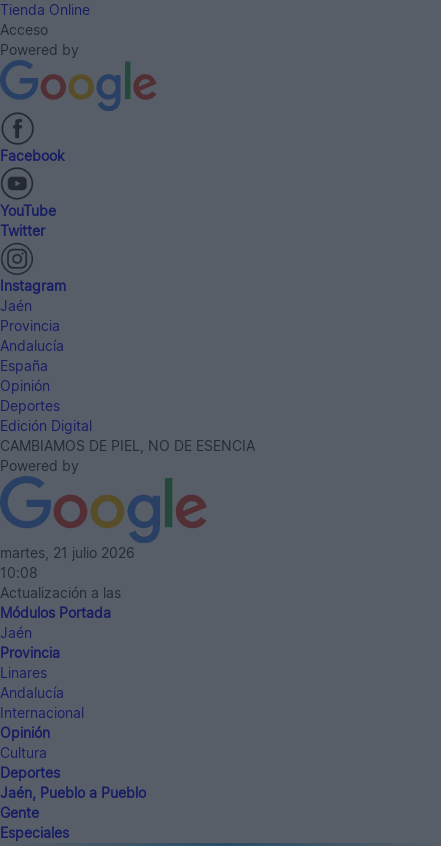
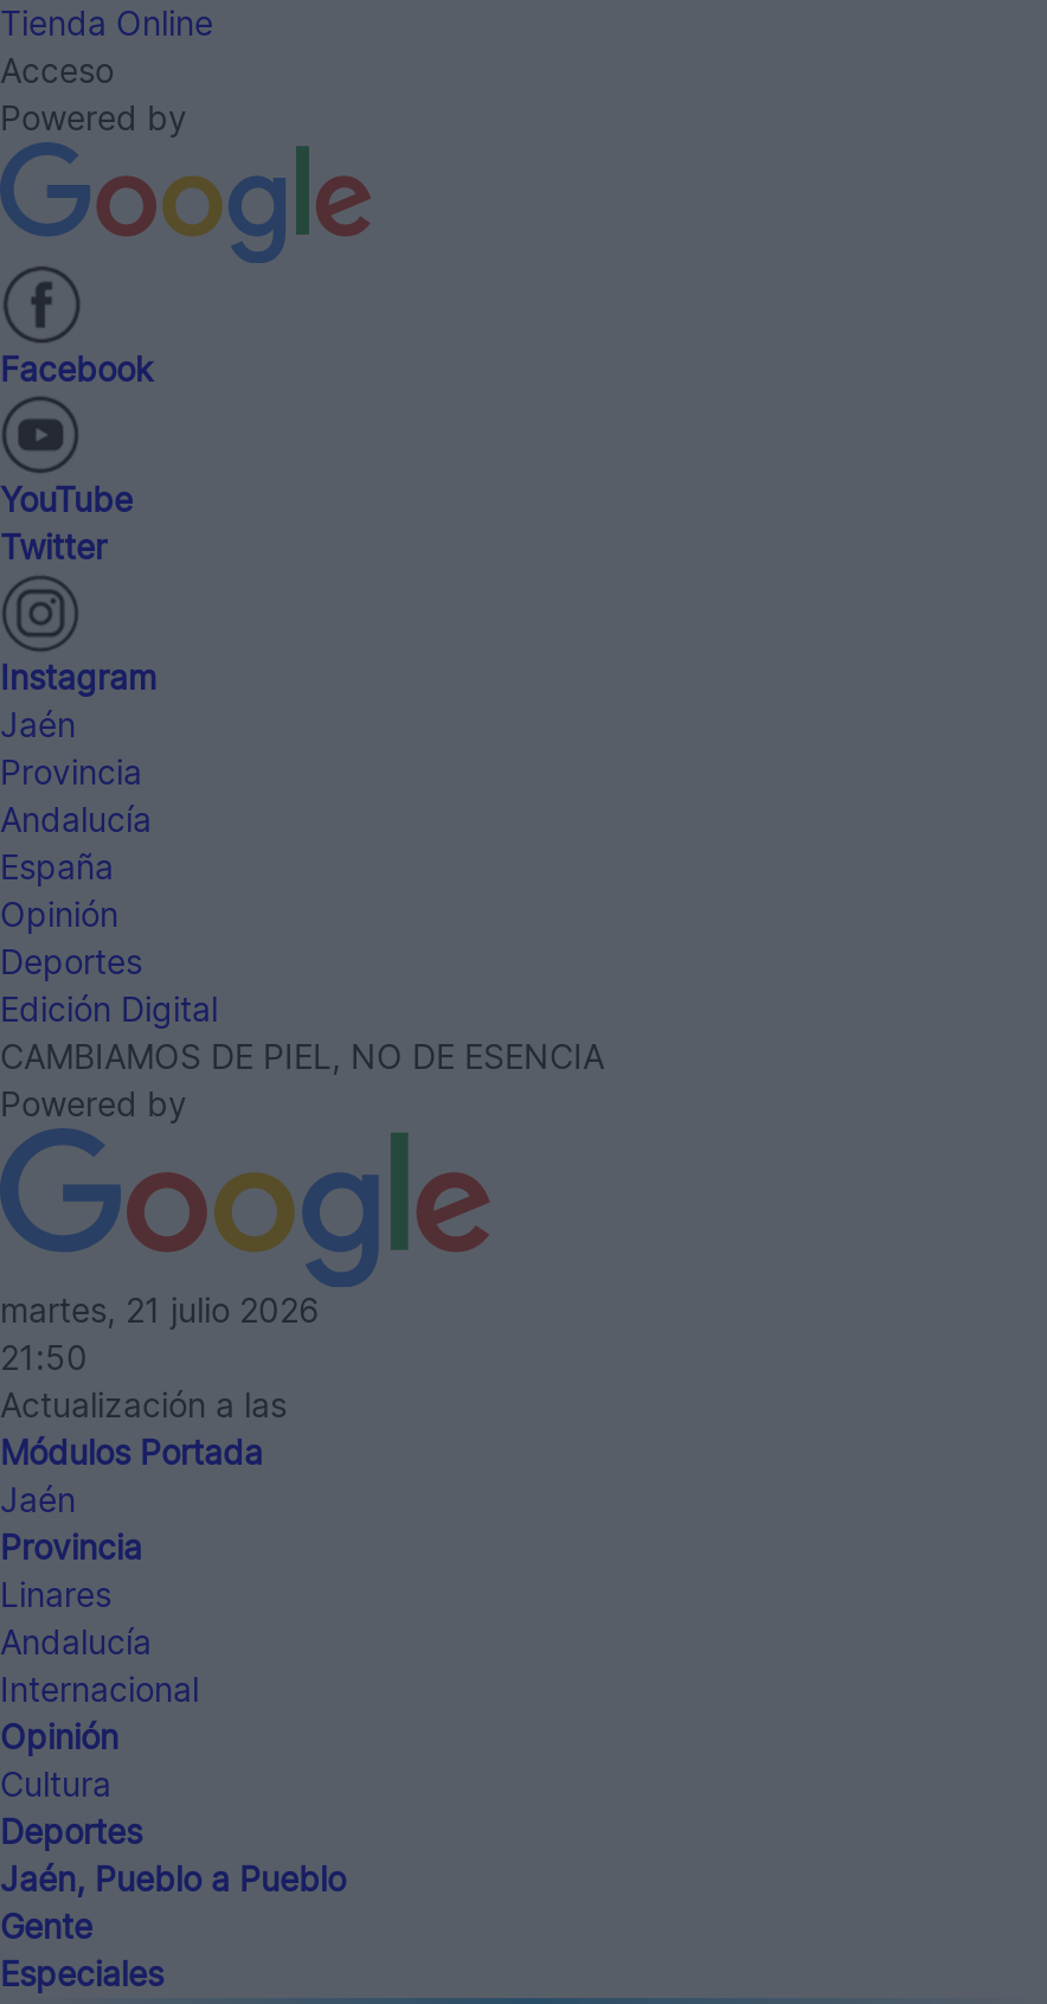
[0,564,38,581] 10:08 -> [0,1338,88,1378] 21:50

